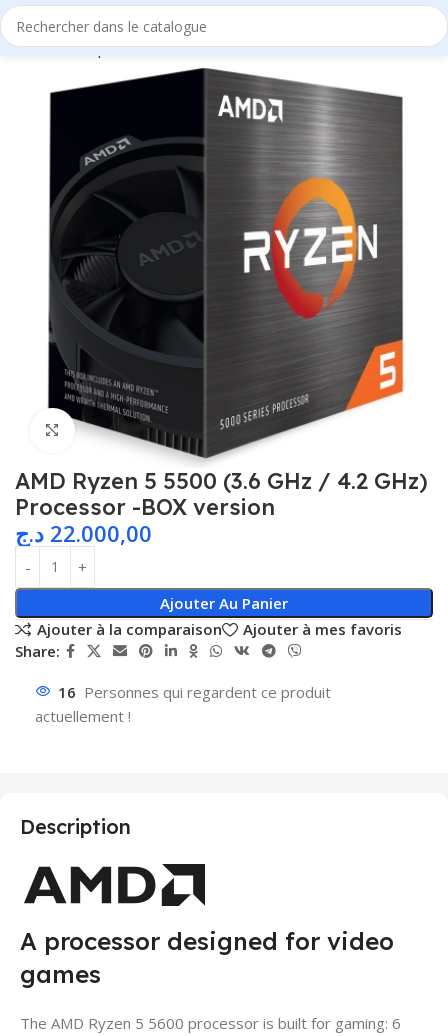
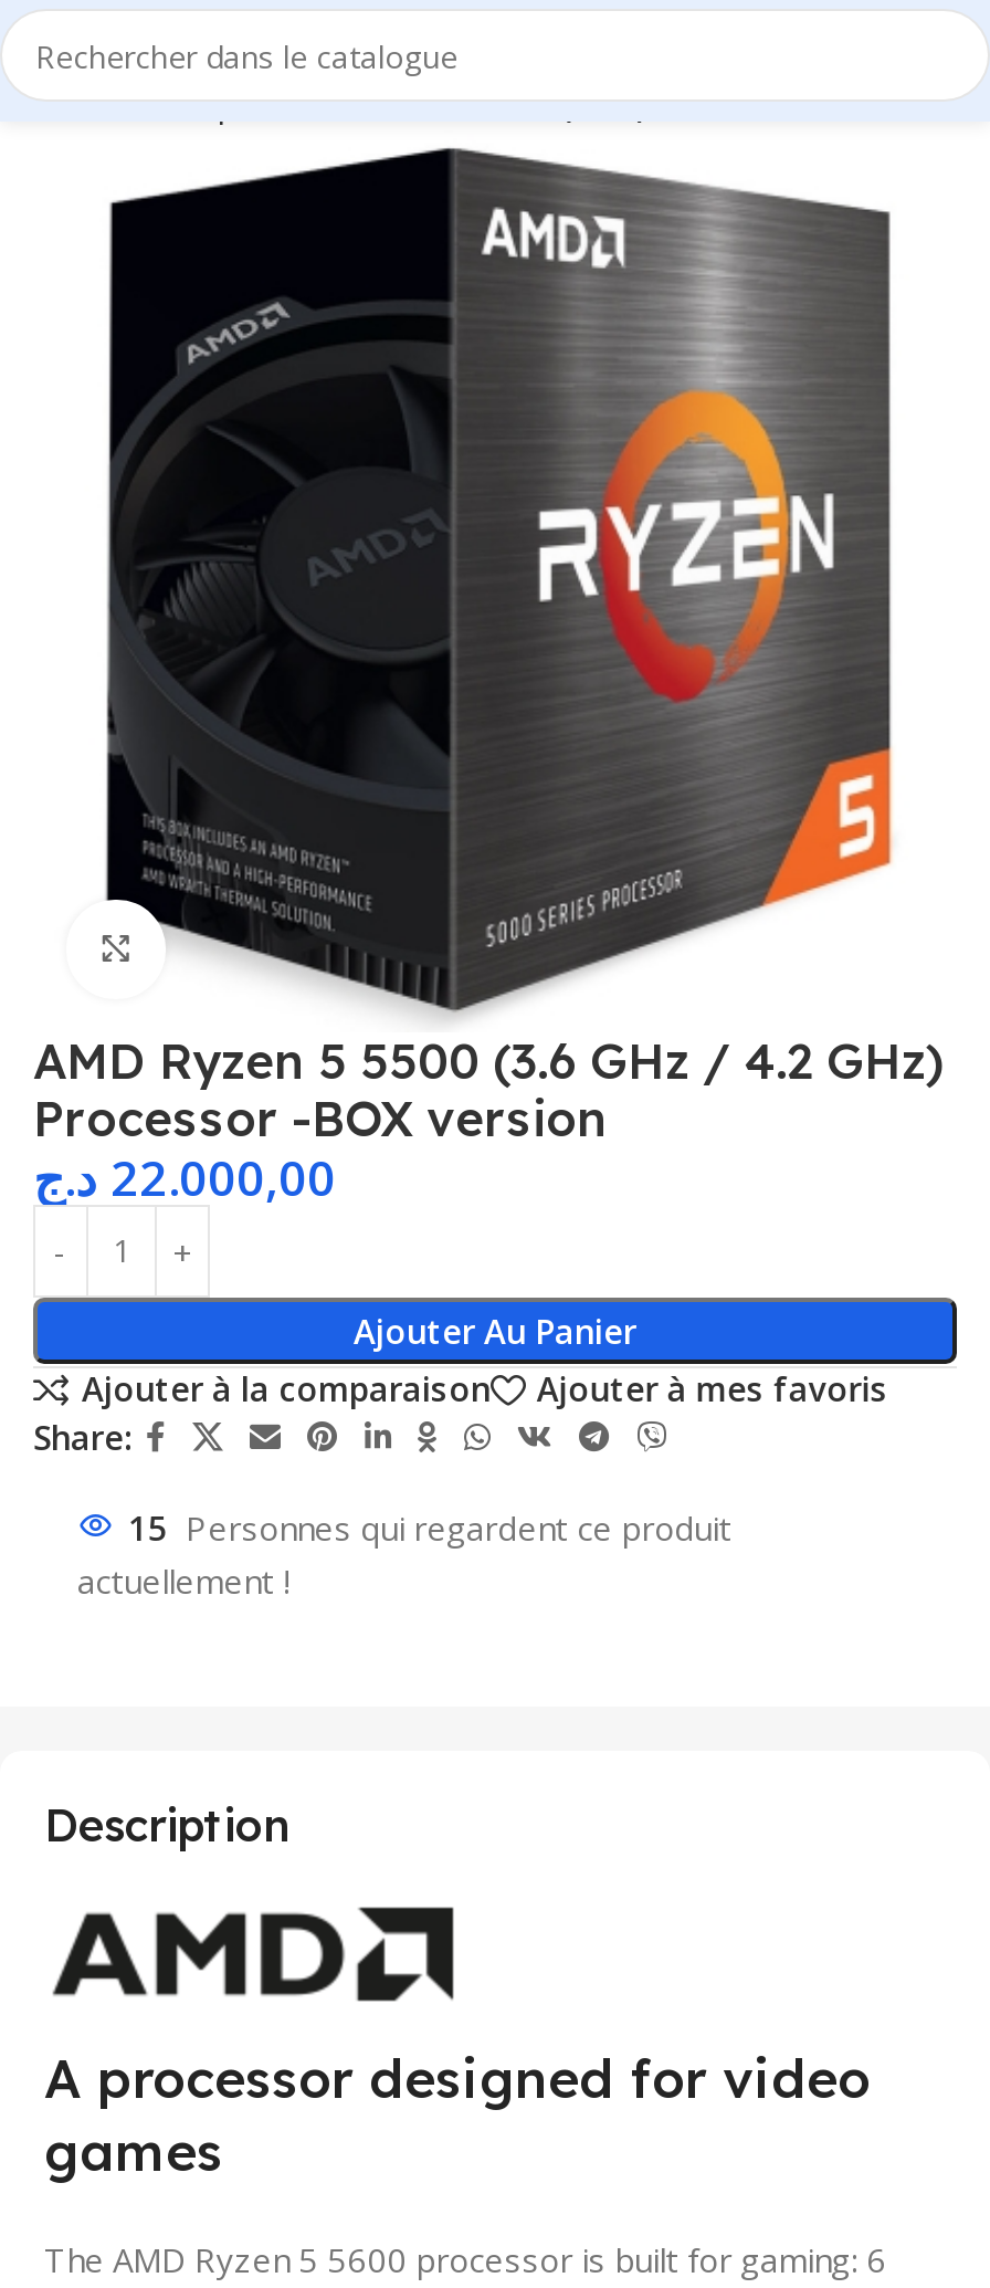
[58,682,331,702] 16 Personnes qui regardent ce produit -> [128,1505,731,1550] 15 Personnes qui regardent ce produit

